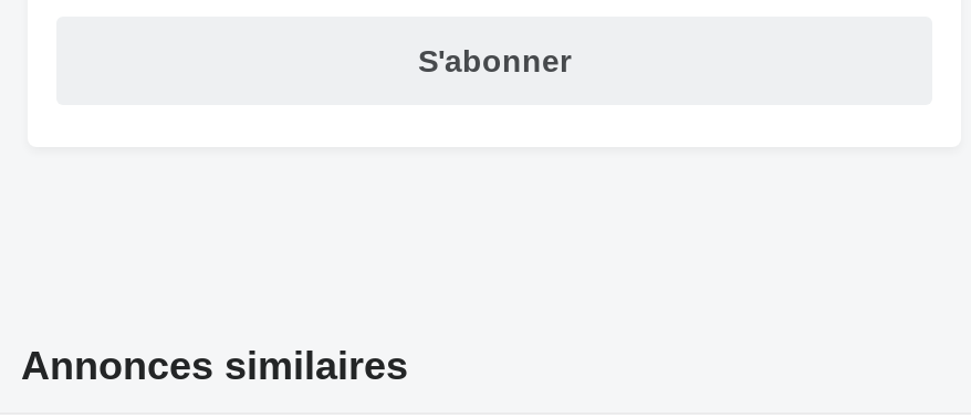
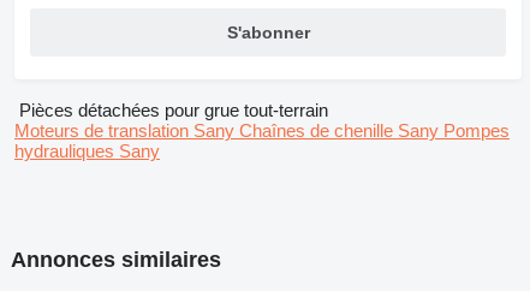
none -> [14,100,510,161] Pièces détachées pour grue tout-terrain | Moteurs de translation Sany Chaînes de chenille Sany Pompes | hydrauliques Sany

